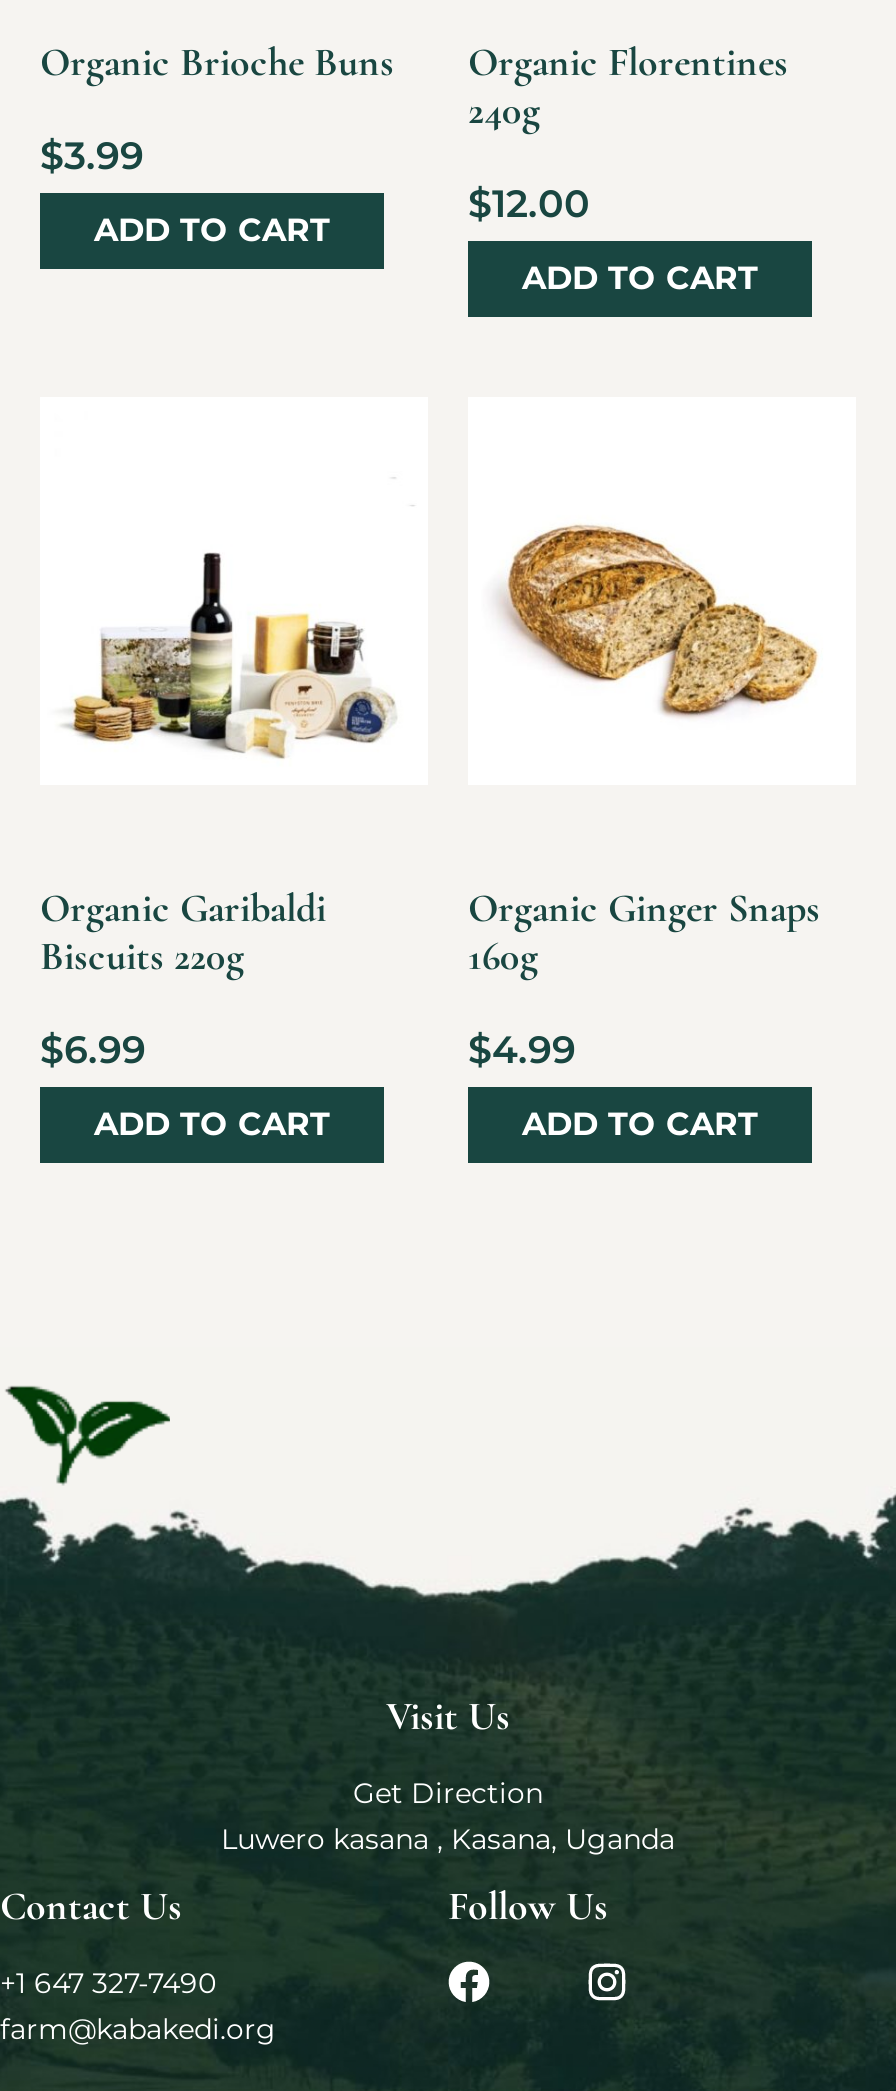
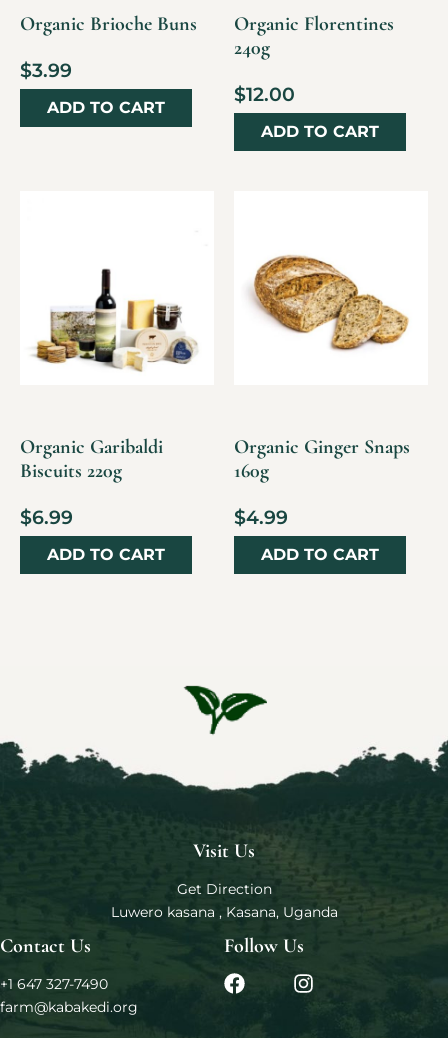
none -> [184,685,268,735] [image]
[6,1385,172,1485] [image] -> none

